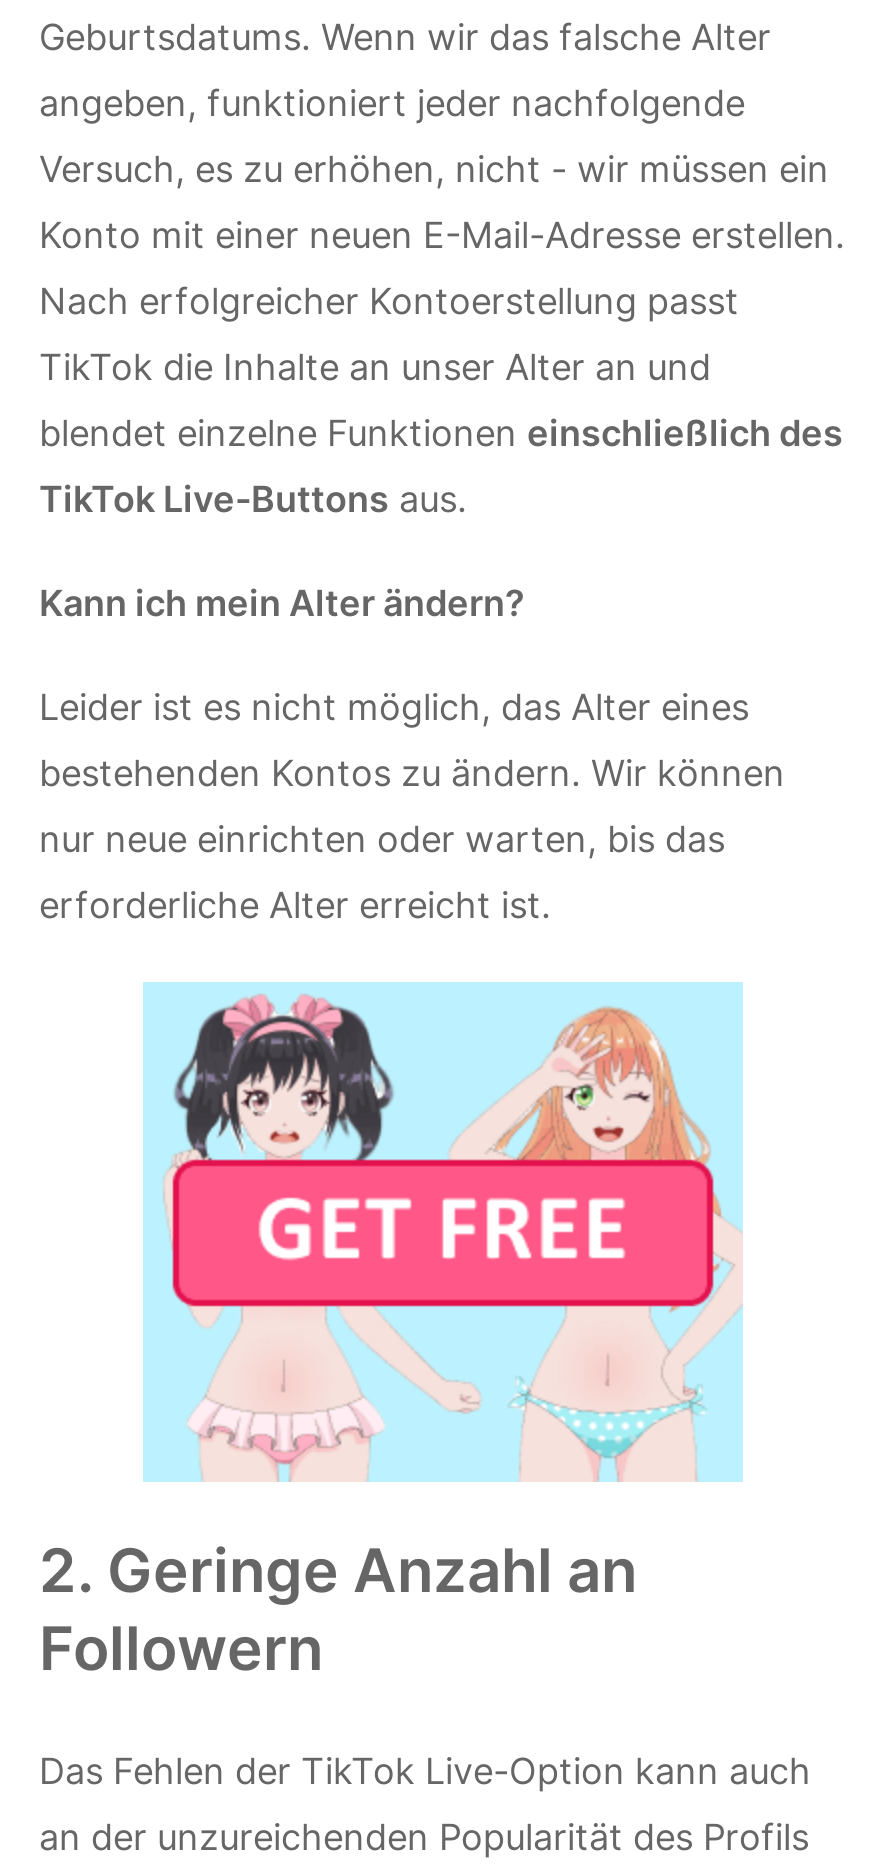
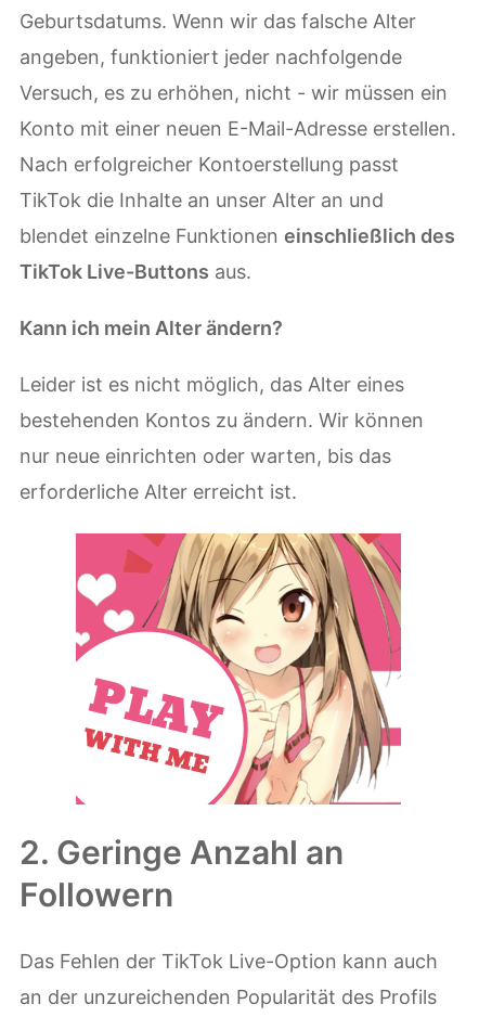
[143,982,743,1482] [image] -> [75,532,402,806] [image]

